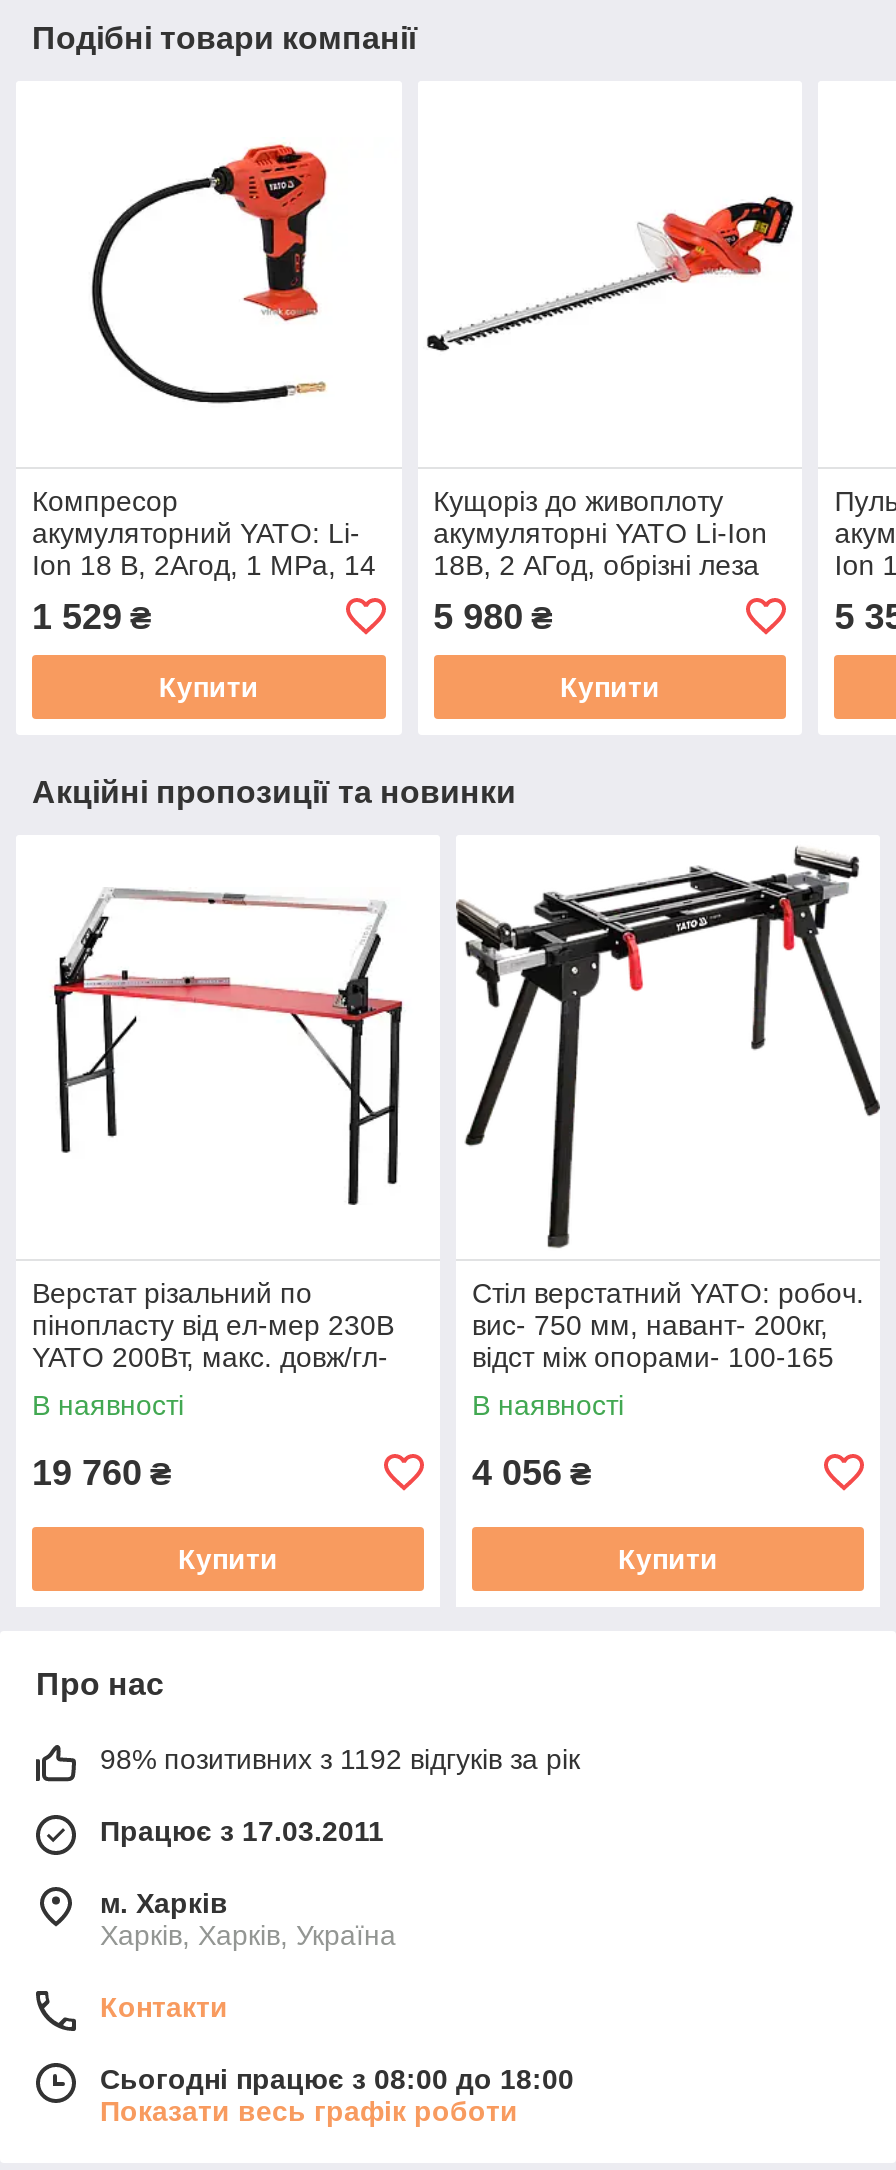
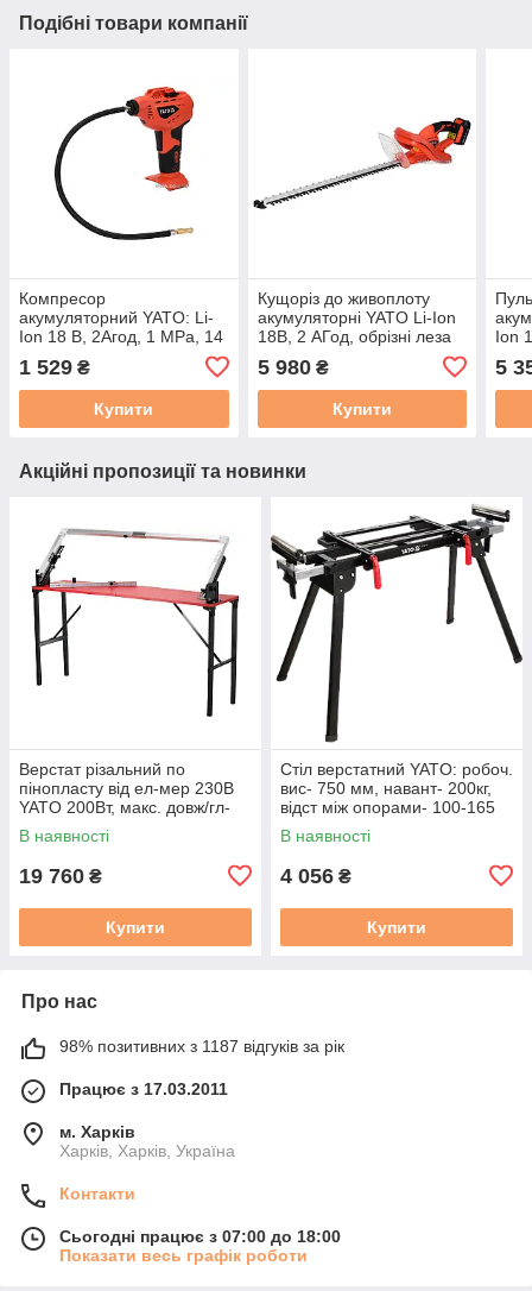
[100,1743,580,1775] 98% позитивних з 1192 відгуків за рік -> [59,1036,344,1055] 98% позитивних з 1187 відгуків за рік
[100,2063,574,2095] Сьогодні працює з 08:00 до 18:00 -> [59,1227,341,1246] Сьогодні працює з 07:00 до 18:00

